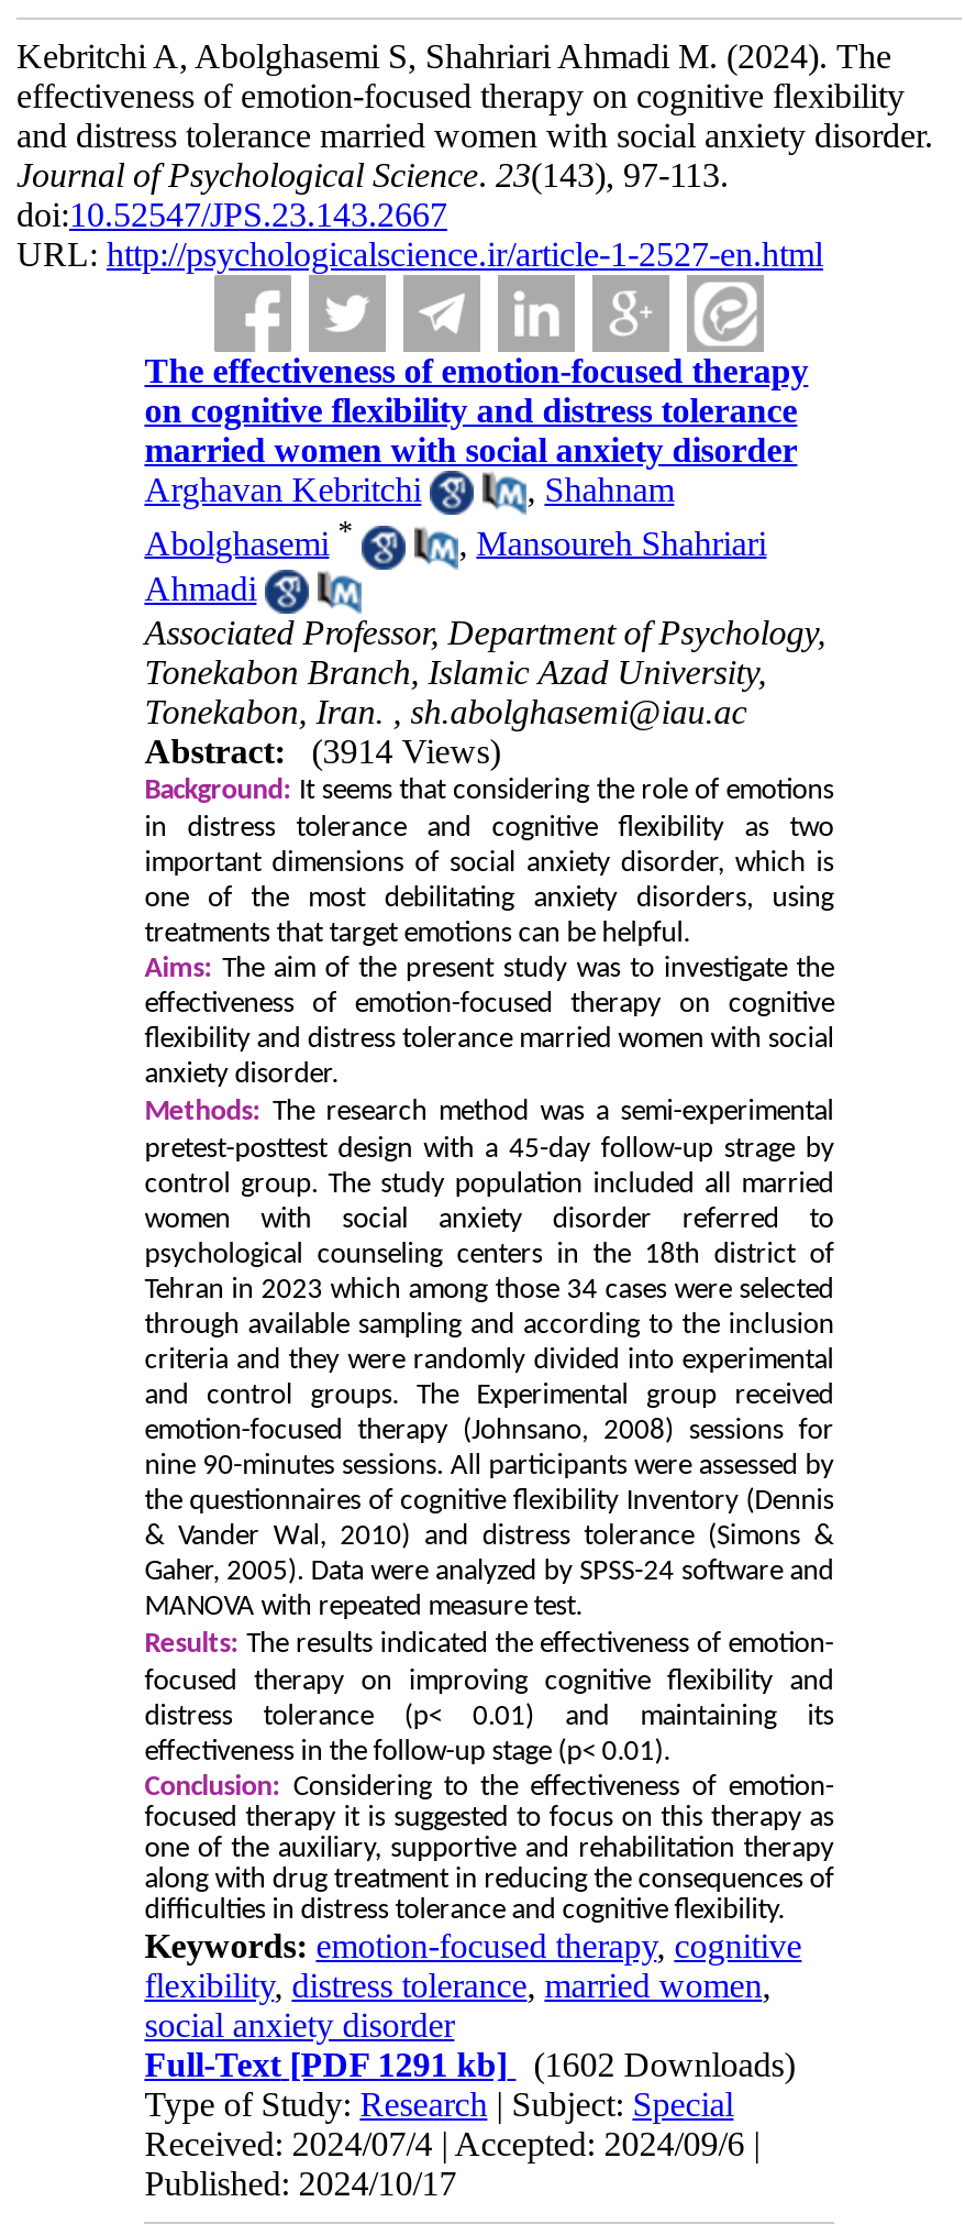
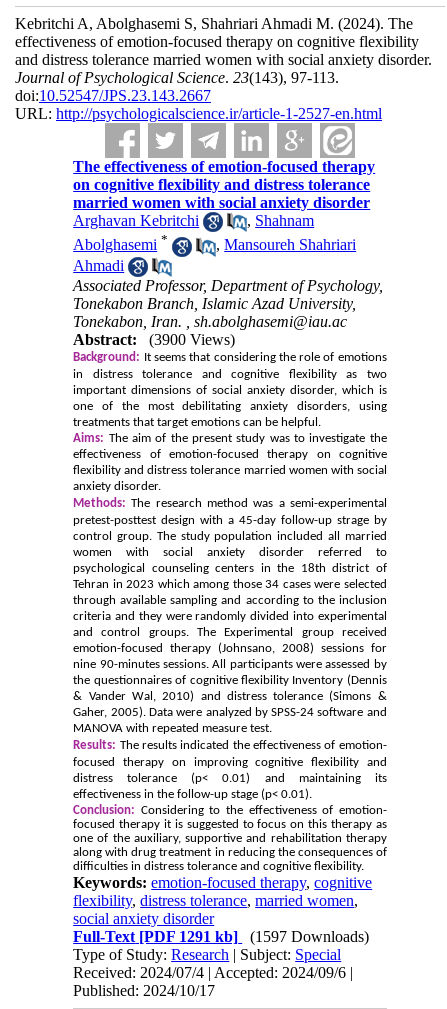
[144,733,501,771] Abstract: (3914 Views) -> [73,331,235,348] Abstract: (3900 Views)
[144,2046,795,2084] Full-Text [PDF 1291 kb] (1602 Downloads) -> [73,928,369,945] Full-Text [PDF 1291 kb] (1597 Downloads)

